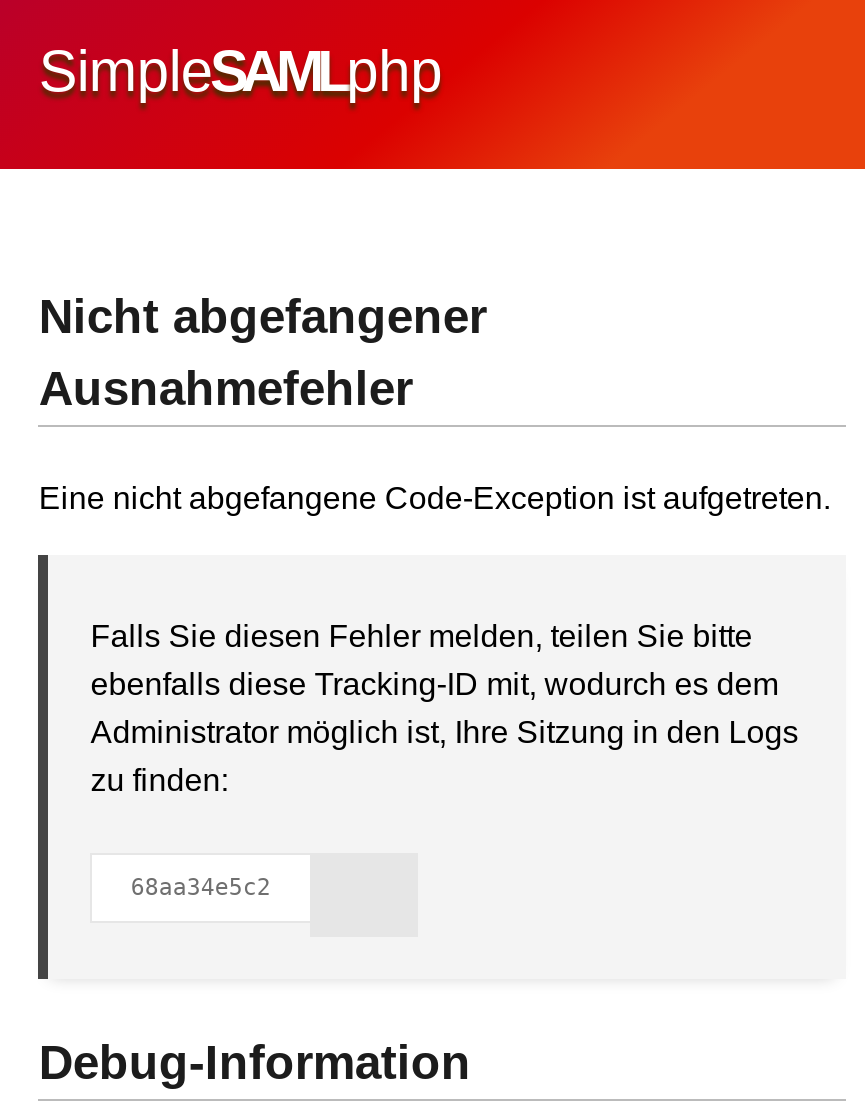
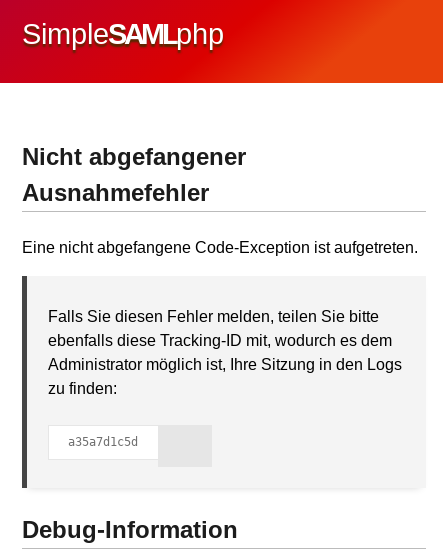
[131,873,271,901] 68aa34e5c2 -> [68,435,138,449] a35a7d1c5d

